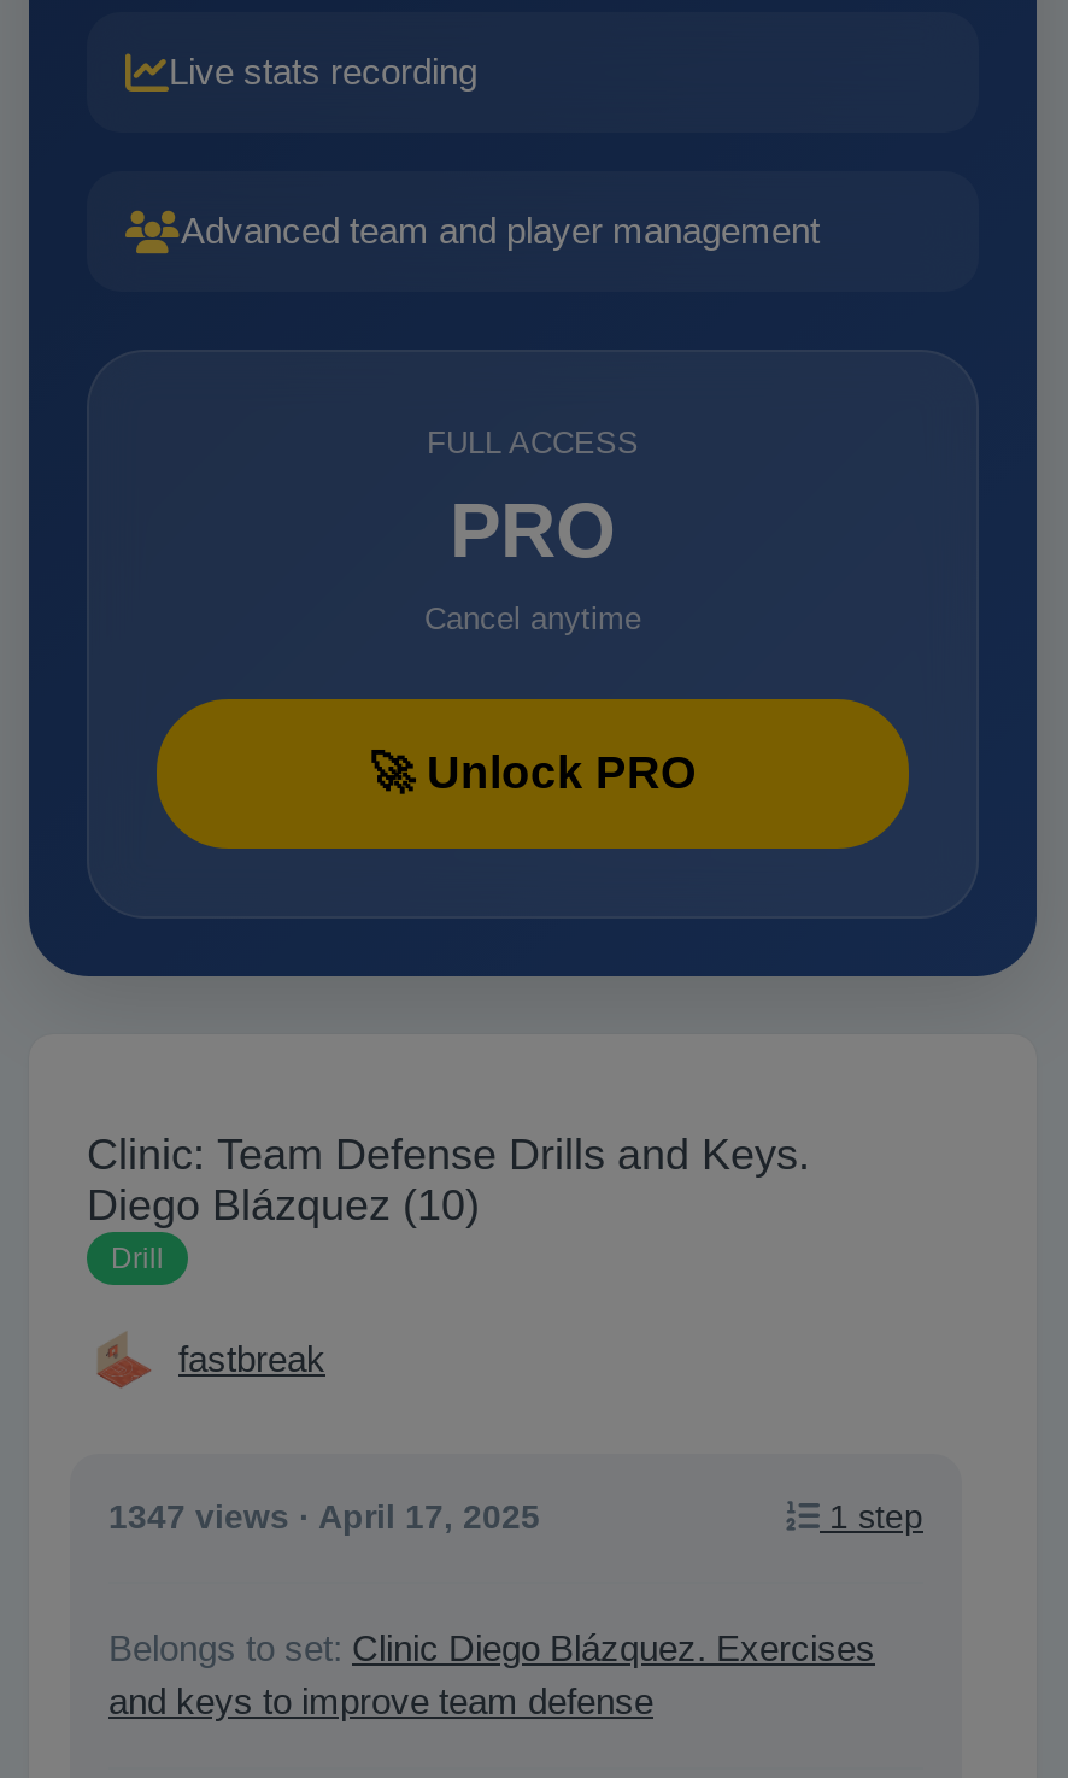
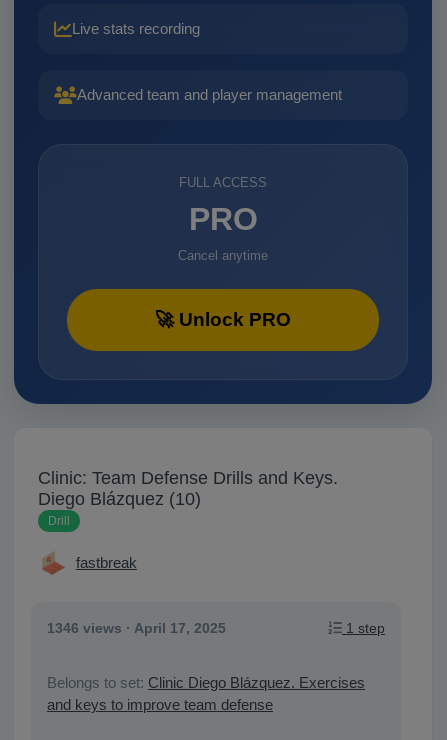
[108,1497,540,1536] 1347 views · April 17, 2025 -> [47,620,226,636] 1346 views · April 17, 2025

